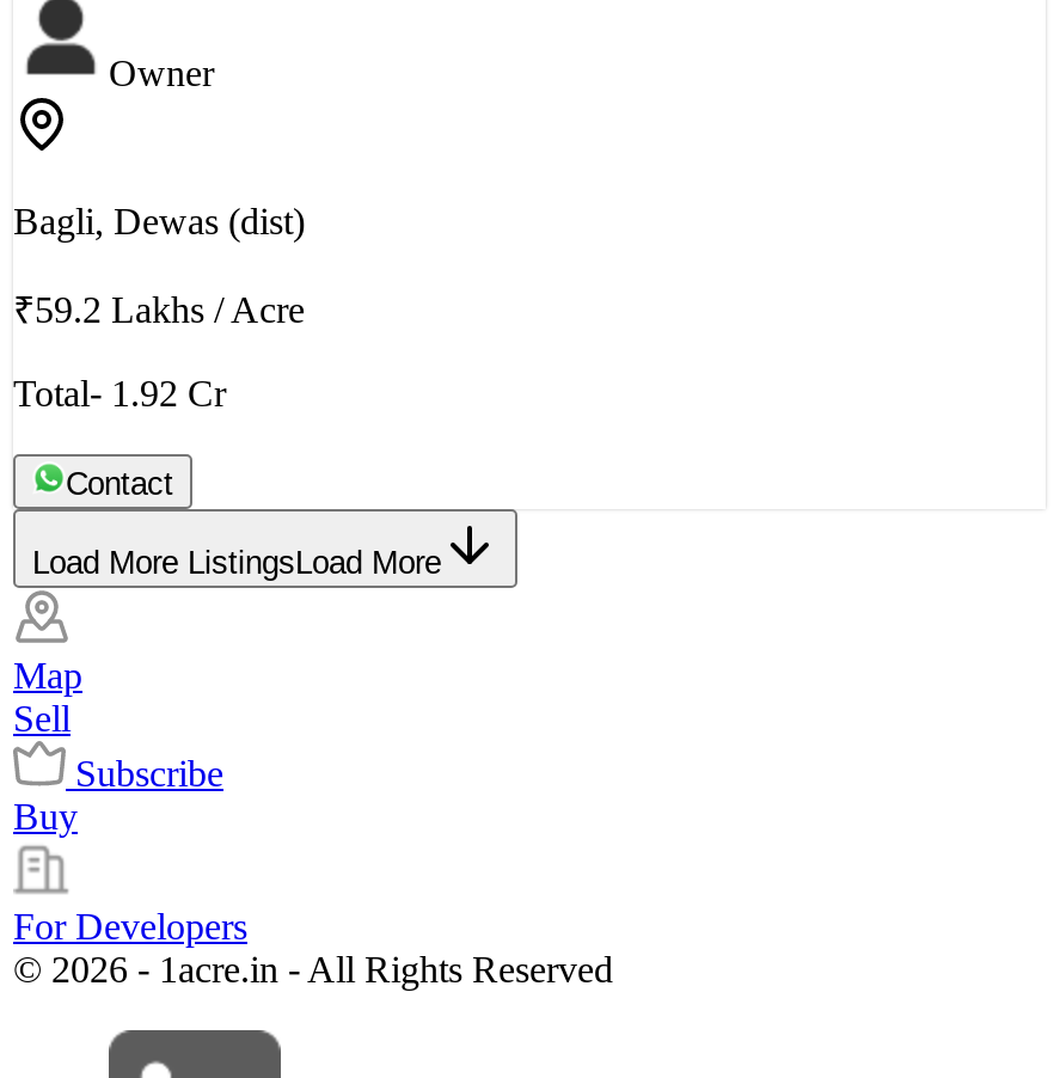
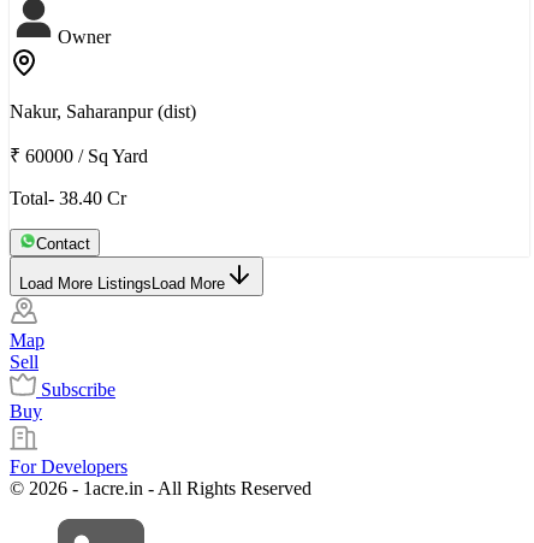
[13,202,305,242] Bagli, Dewas (dist) -> [10,102,196,122] Nakur, Saharanpur (dist)
[13,290,305,331] ₹59.2 Lakhs / Acre -> [10,146,148,167] ₹ 60000 / Sq Yard
[13,374,226,414] Total- 1.92 Cr -> [10,188,126,209] Total- 38.40 Cr

